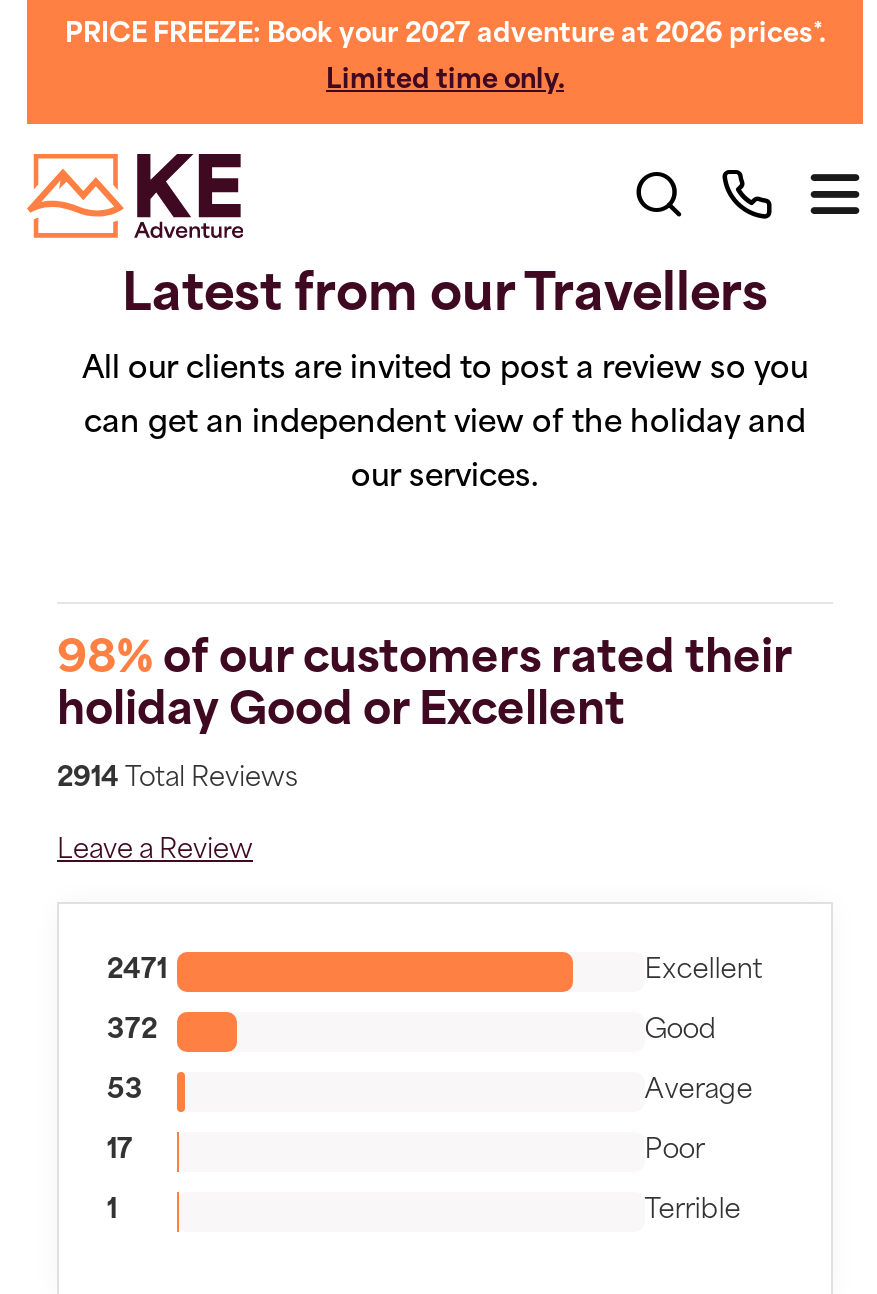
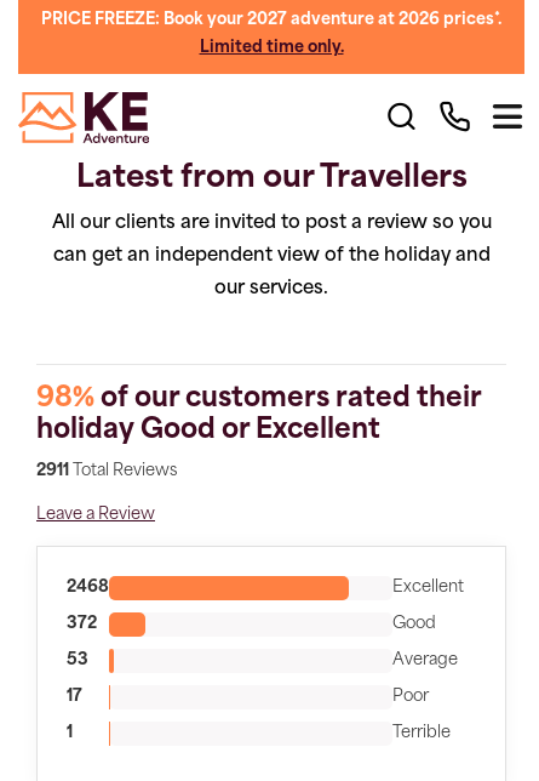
[57,766,297,792] 2914 Total Reviews -> [36,463,177,479] 2911 Total Reviews
[107,958,167,984] 2471 -> [67,580,109,595] 2468

